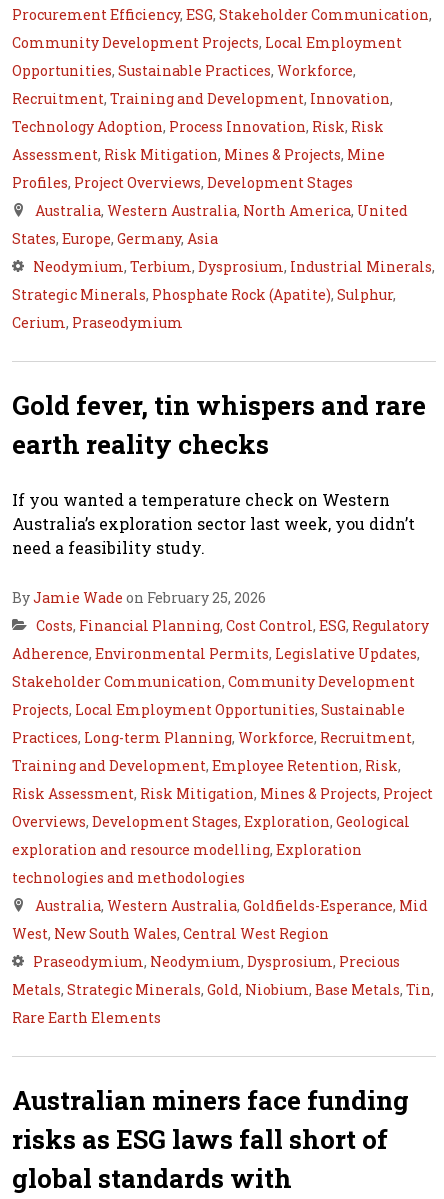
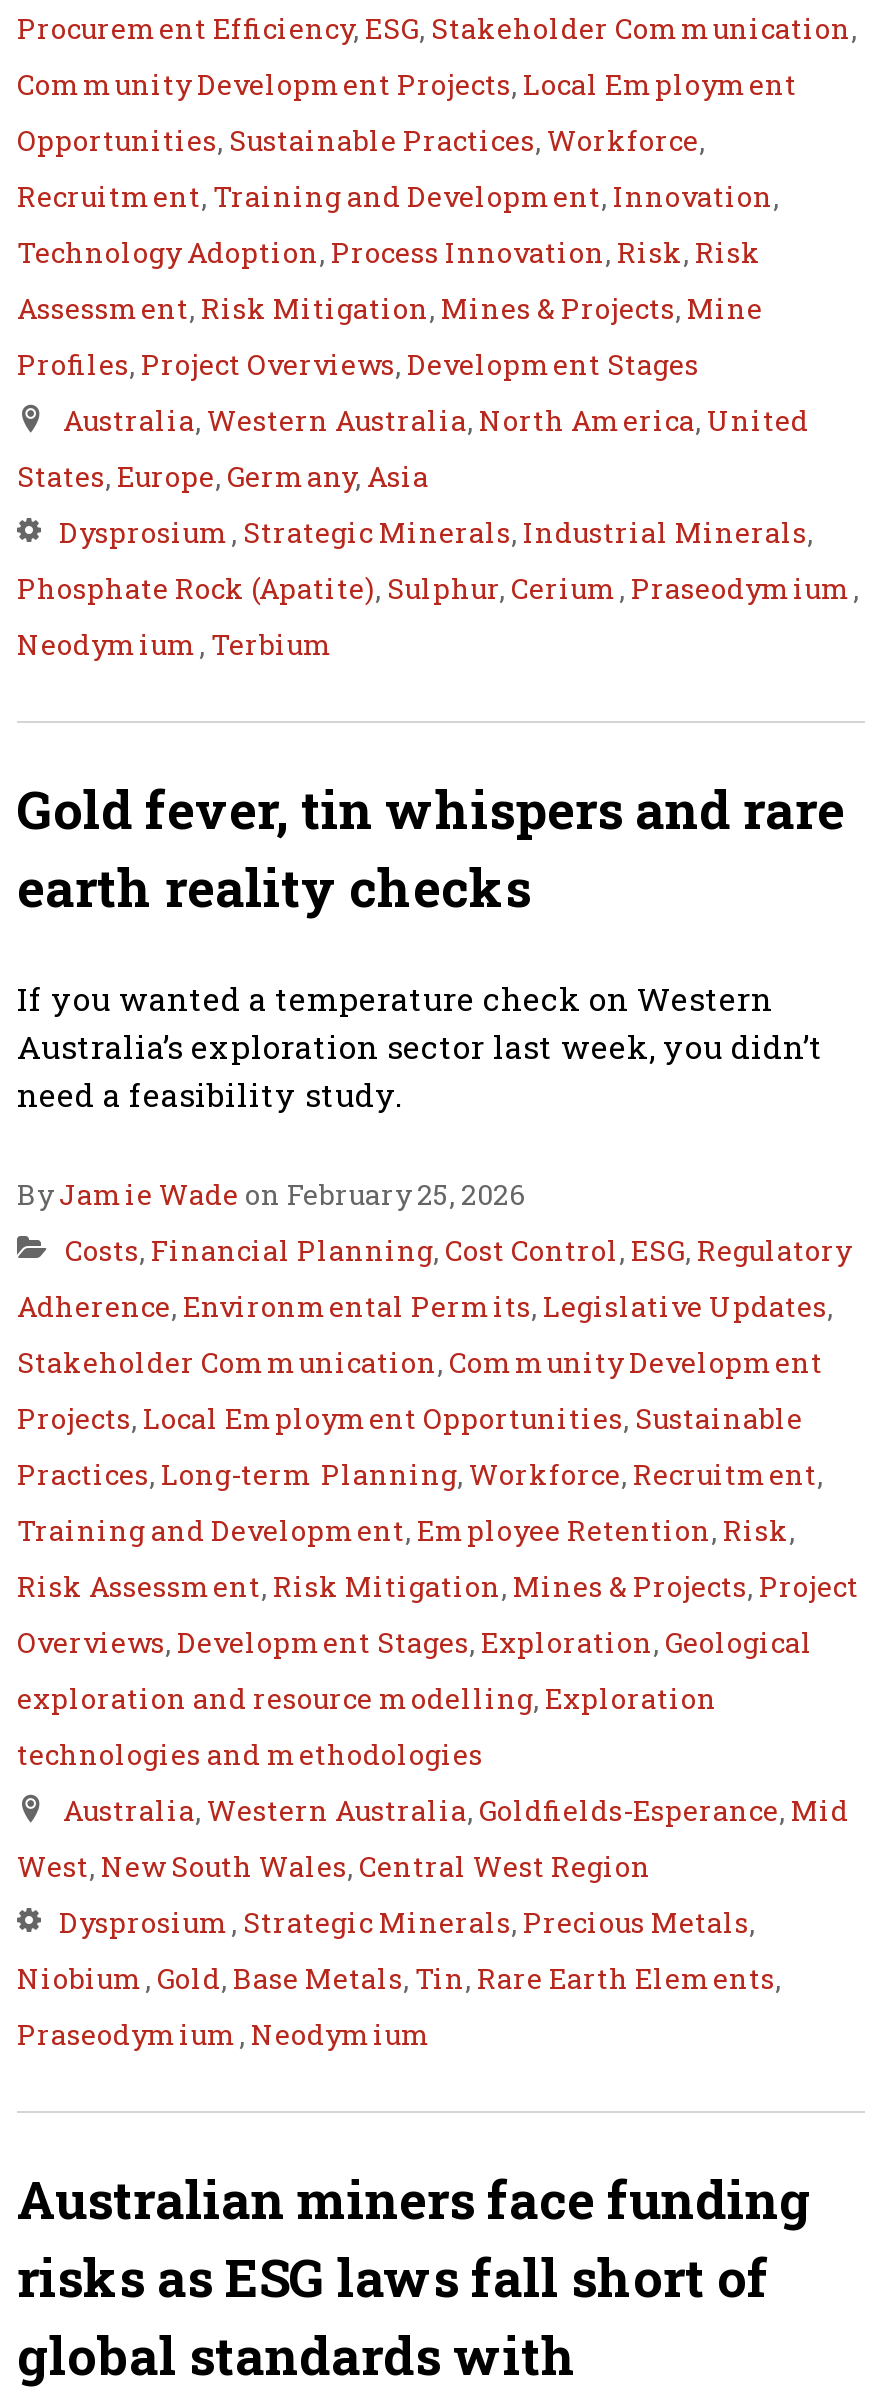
[33,257,435,276] Neodymium, Terbium, Dysprosium, Industrial Minerals, -> [59,513,813,551] Dysprosium, Strategic Minerals, Industrial Minerals,
[12,285,396,304] Strategic Minerals, Phosphate Rock (Apatite), Sulphur, -> [17,569,859,607] Phosphate Rock (Apatite), Sulphur, Cerium, Praseodymium,
[12,313,183,332] Cerium, Praseodymium -> [17,625,335,663] Neodymium, Terbium
[33,952,400,971] Praseodymium, Neodymium, Dysprosium, Precious -> [59,1903,755,1941] Dysprosium, Strategic Minerals, Precious Metals,
[12,980,434,999] Metals, Strategic Minerals, Gold, Niobium, Base Metals, Tin, -> [17,1959,781,1997] Niobium, Gold, Base Metals, Tin, Rare Earth Elements,
[12,1008,161,1027] Rare Earth Elements -> [17,2015,433,2053] Praseodymium, Neodymium

